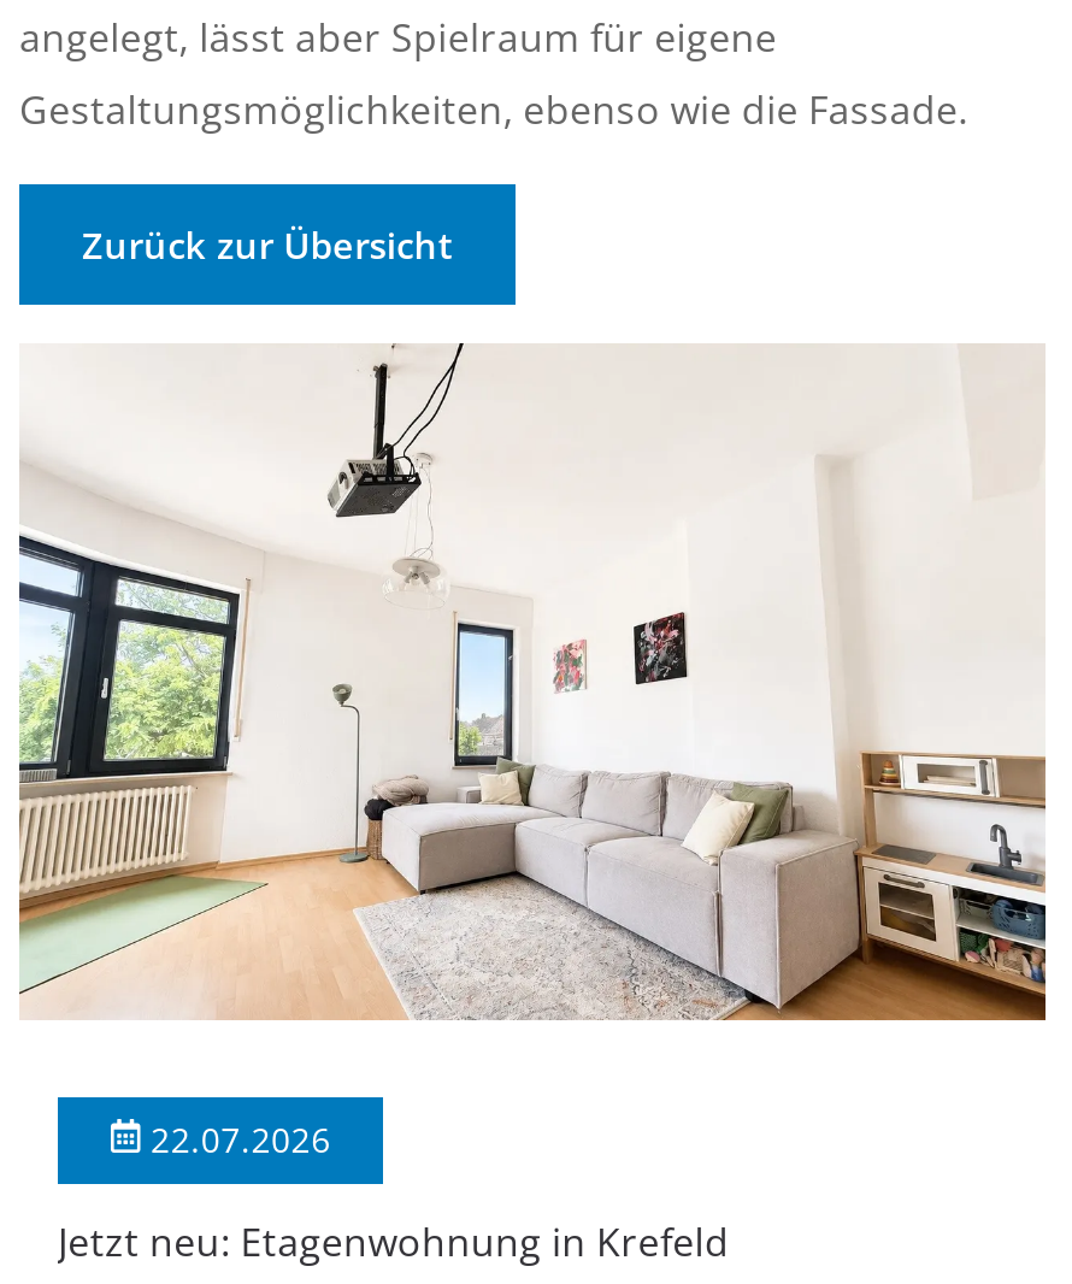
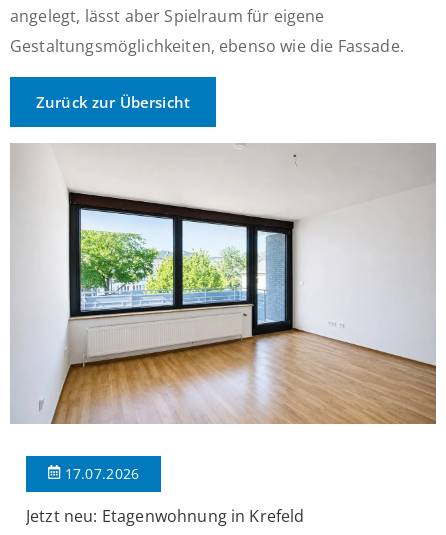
[19,343,1048,1162] [image] | 22.07.2026 -> [10,143,437,483] [image] | 17.07.2026

